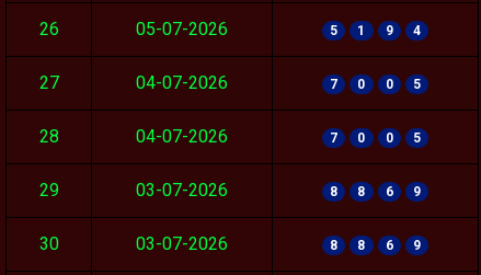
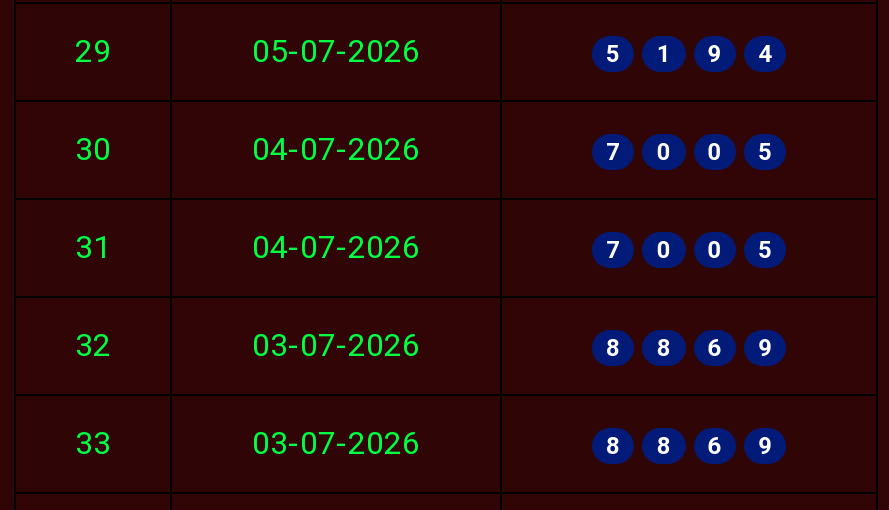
[39,19,59,39] 26 -> [75,32,111,70] 29
[39,72,59,93] 27 -> [75,130,111,168] 30
[39,126,59,147] 28 -> [75,228,111,266] 31
[39,180,59,200] 29 -> [75,326,111,364] 32
[39,233,59,254] 30 -> [75,424,111,462] 33

